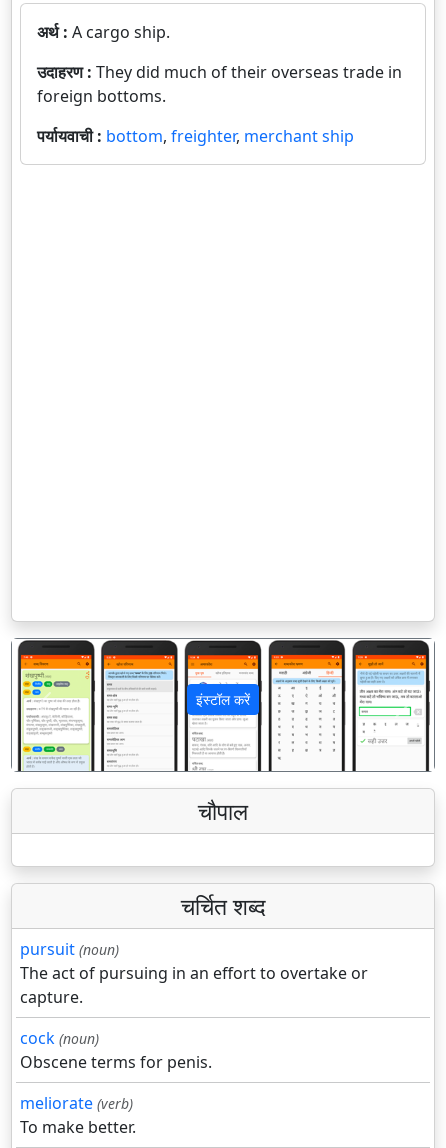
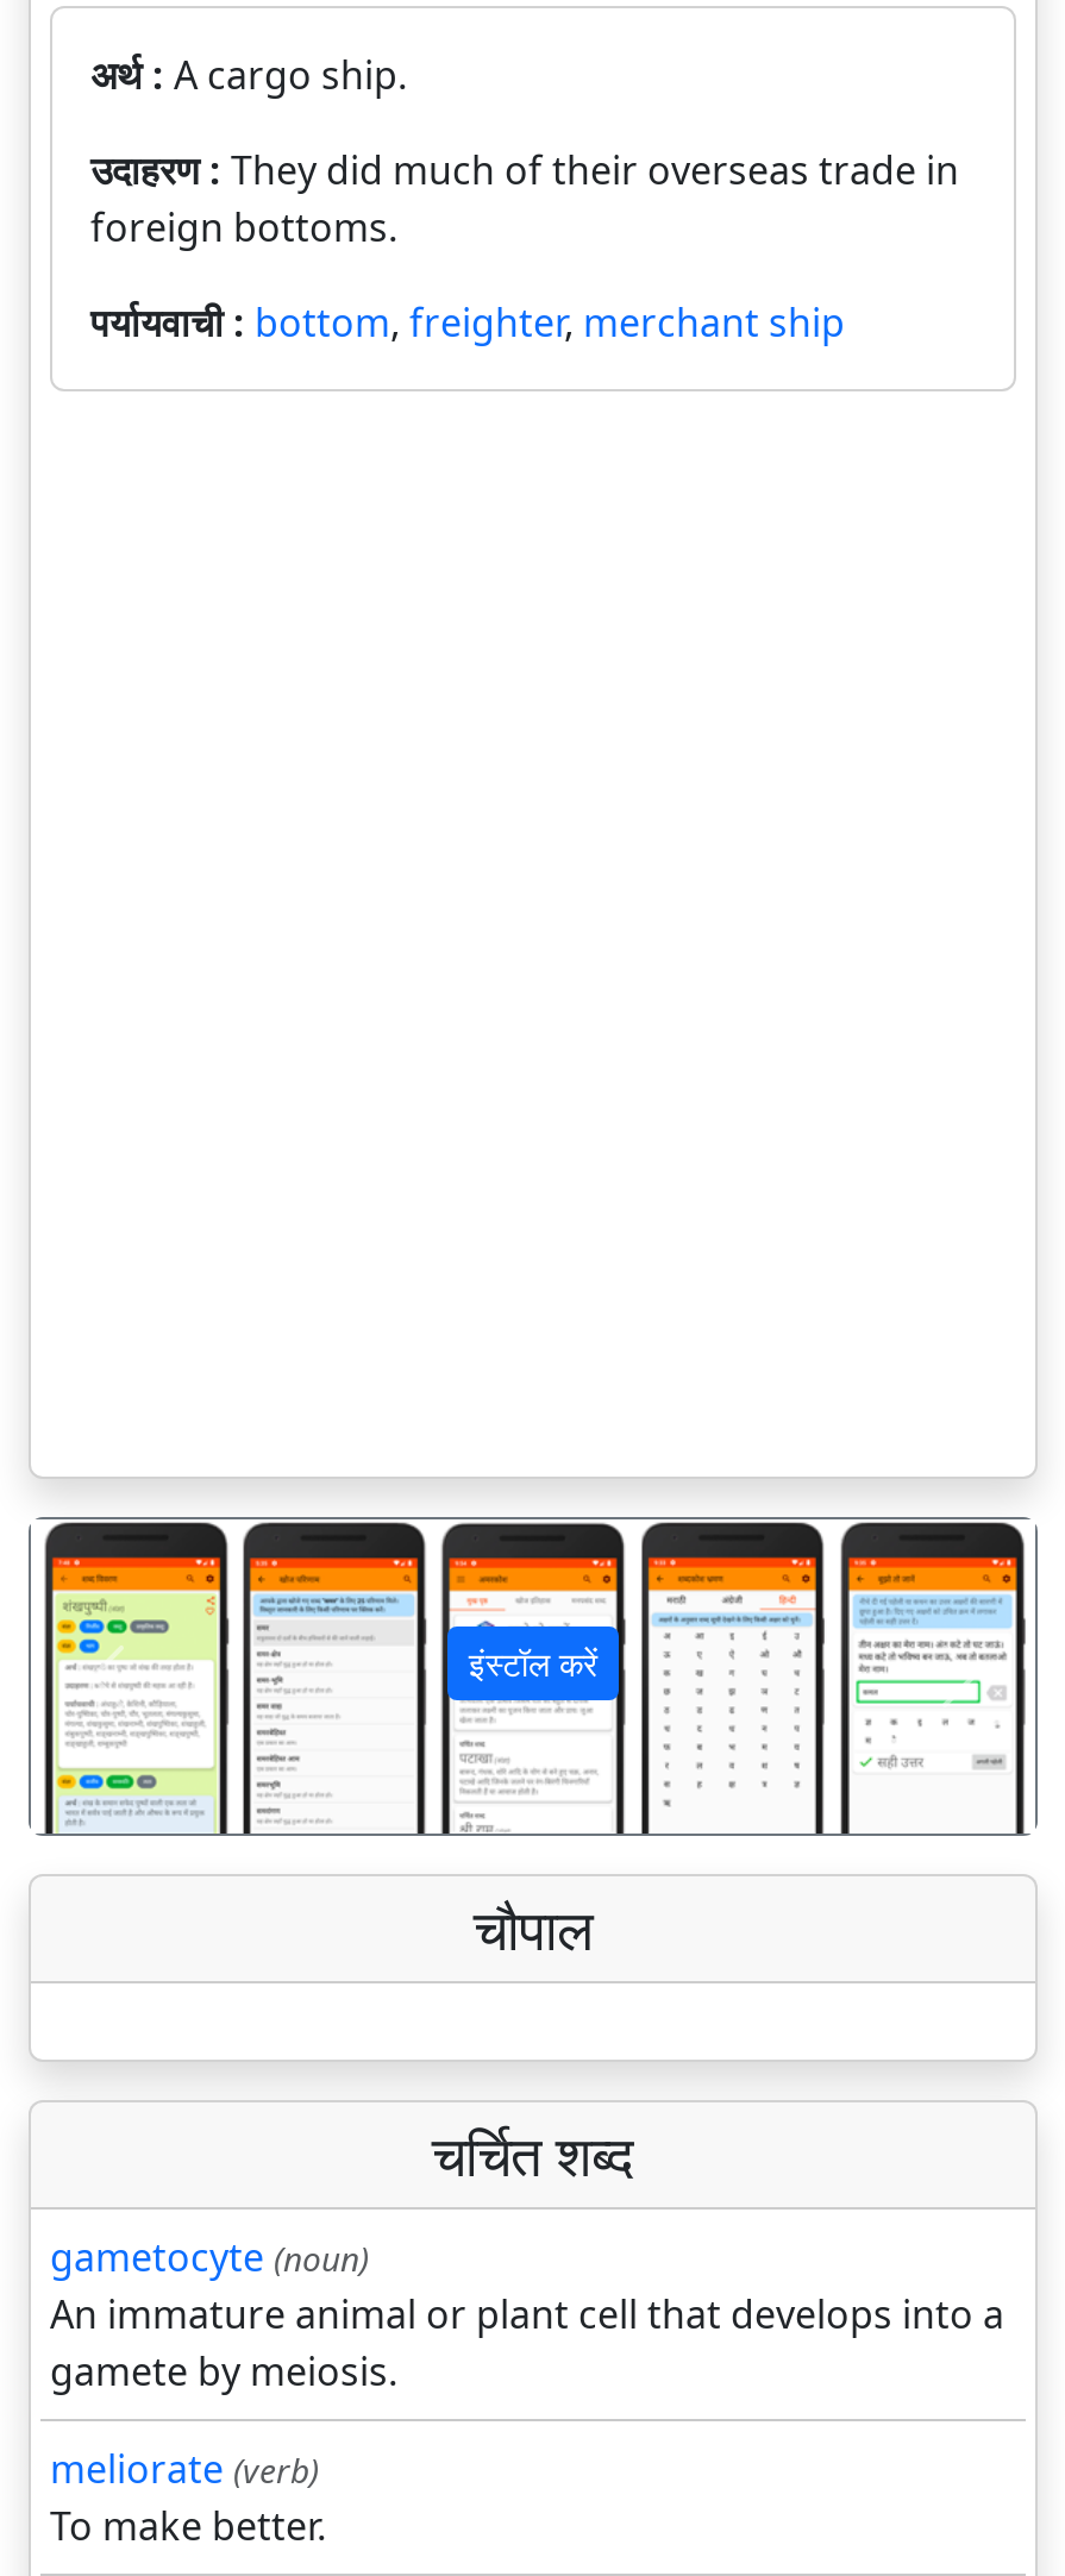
[20,938,368,1073] pursuit (noun) | The act of pursuing in an effort to overtake or | capture. | cock (noun) | Obscene terms for penis. -> [50,2231,1004,2398] gametocyte (noun) | An immature animal or plant cell that develops into a | gamete by meiosis.

